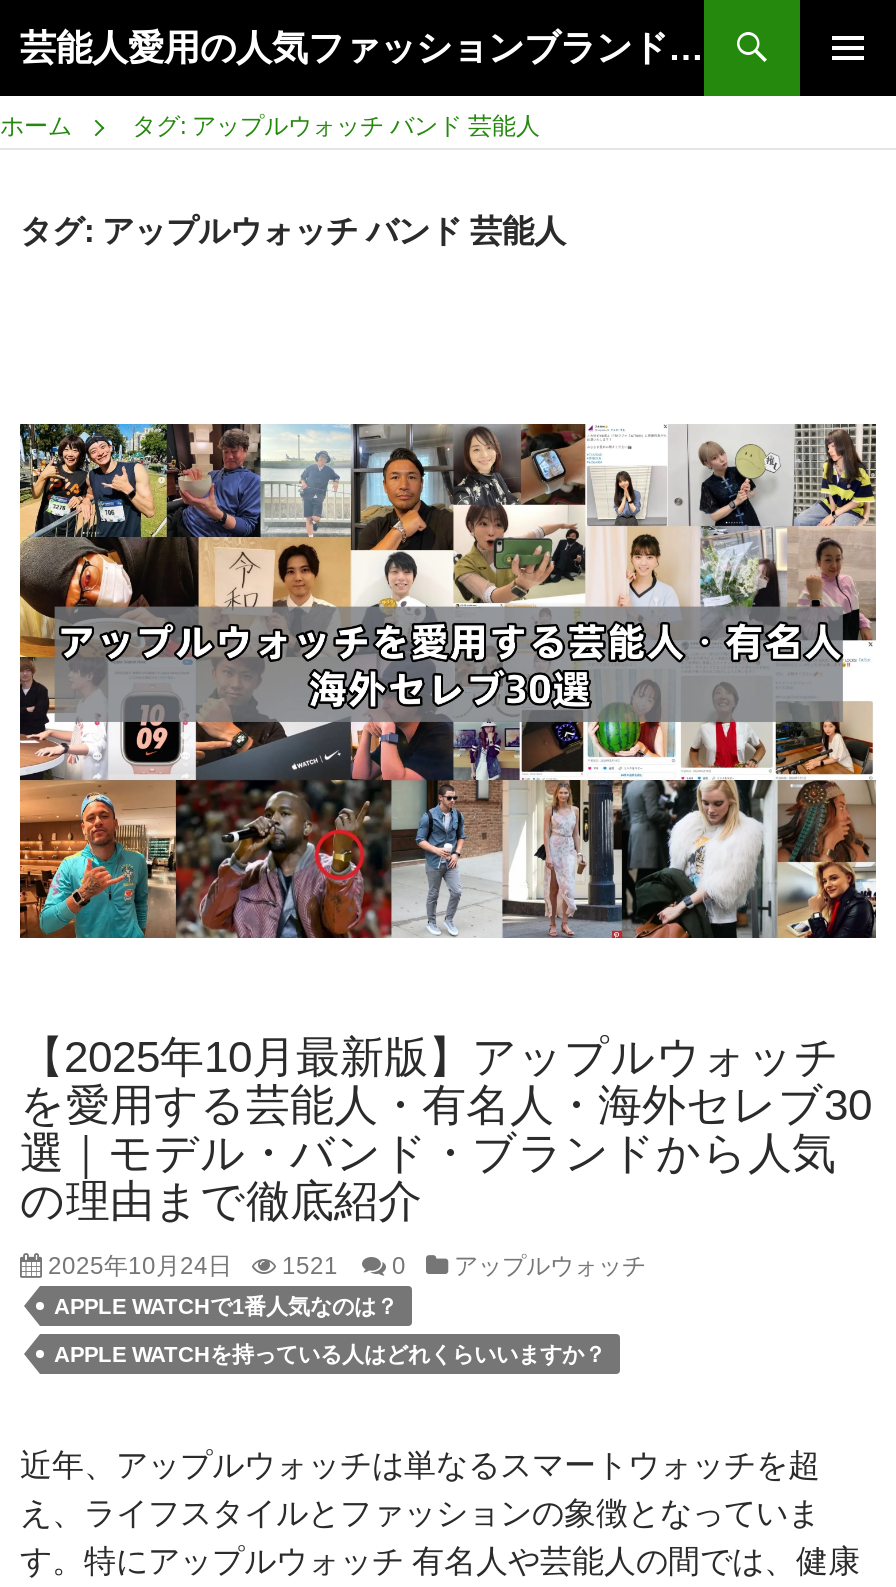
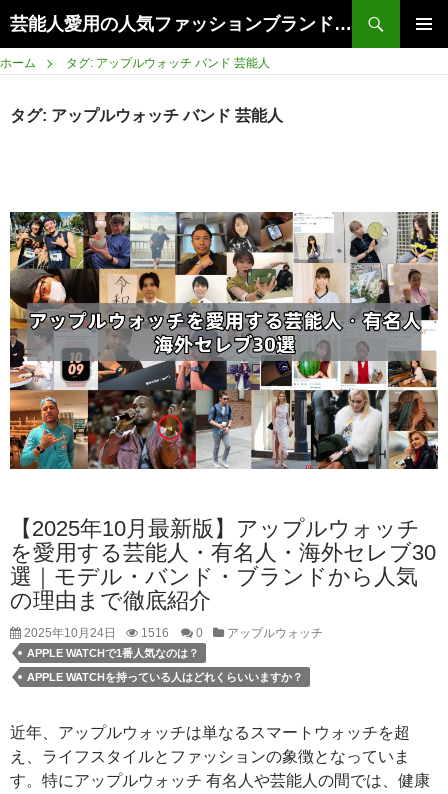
[42,1252,646,1280] 2025年10月24日 1521 0 アップルウォッチ -> [21,626,323,640] 2025年10月24日 1516 0 アップルウォッチ

